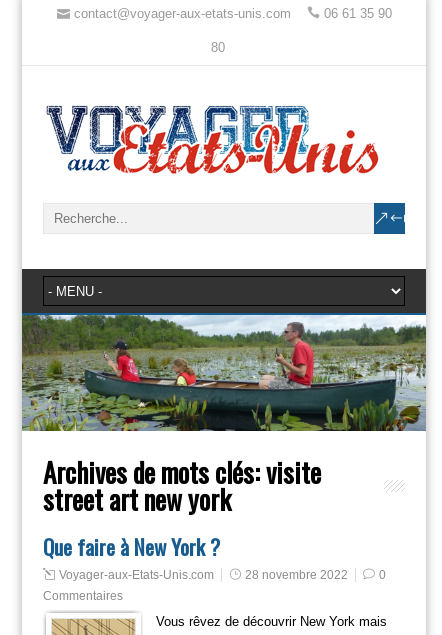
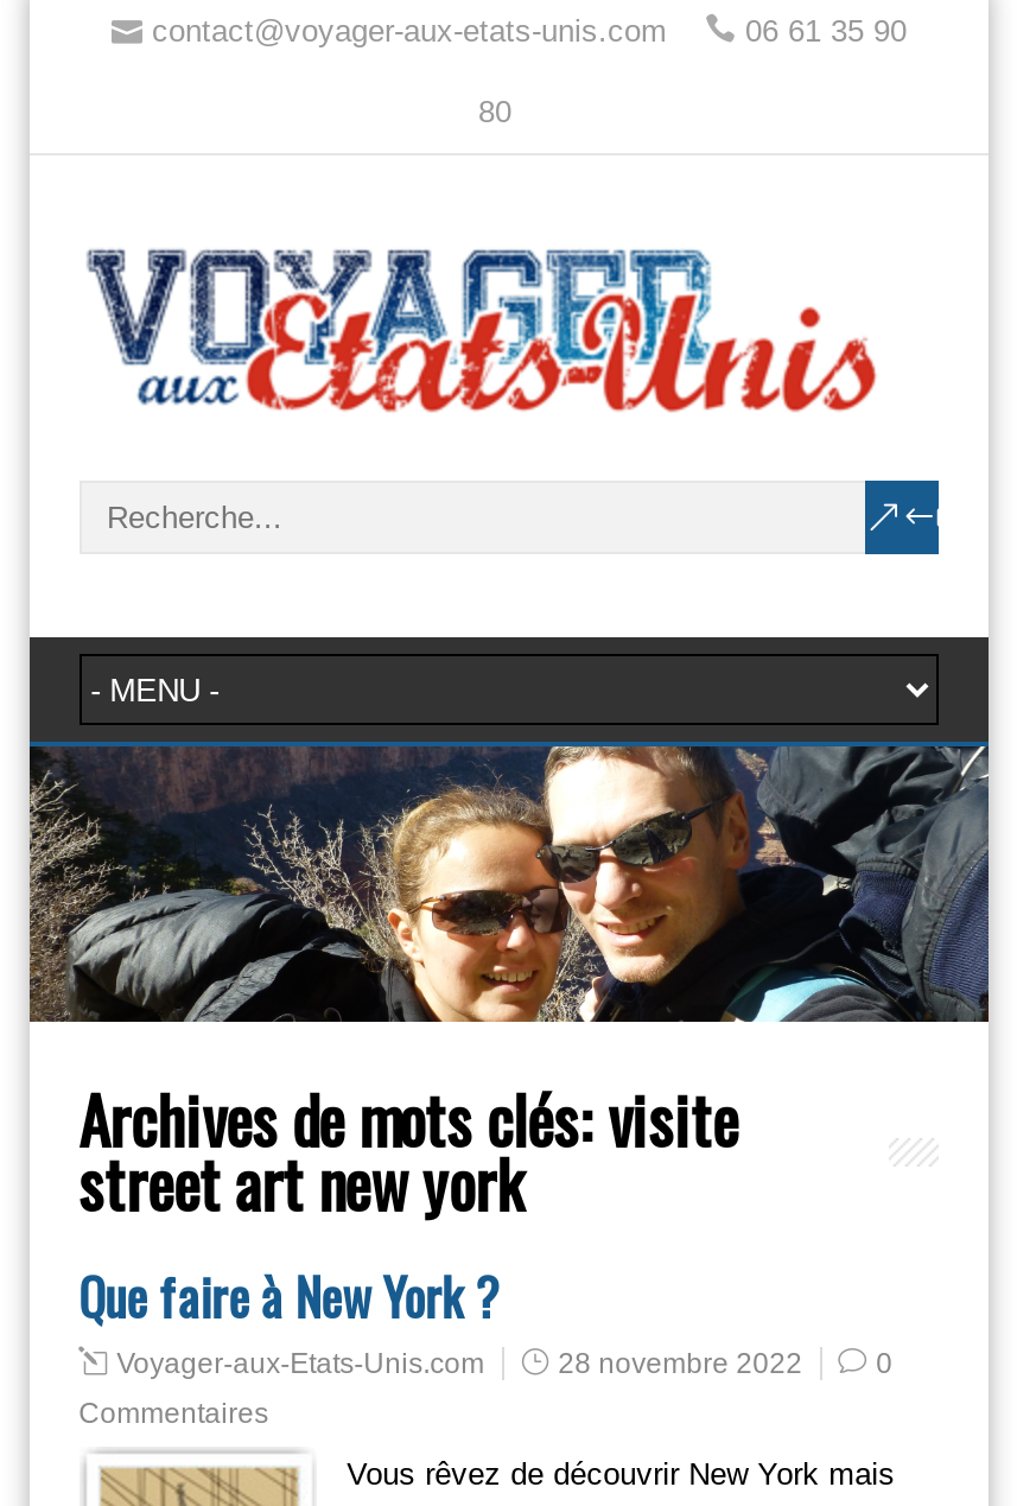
[22,314,426,432] [image] -> [30,744,991,1024] [image]

